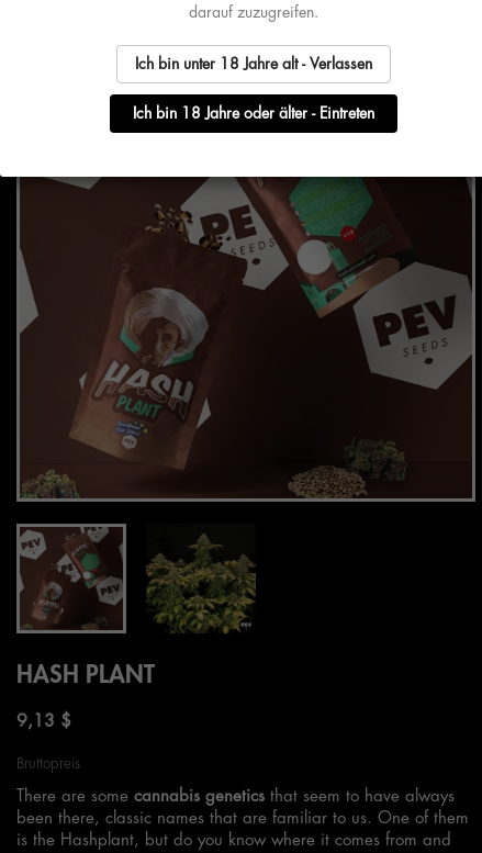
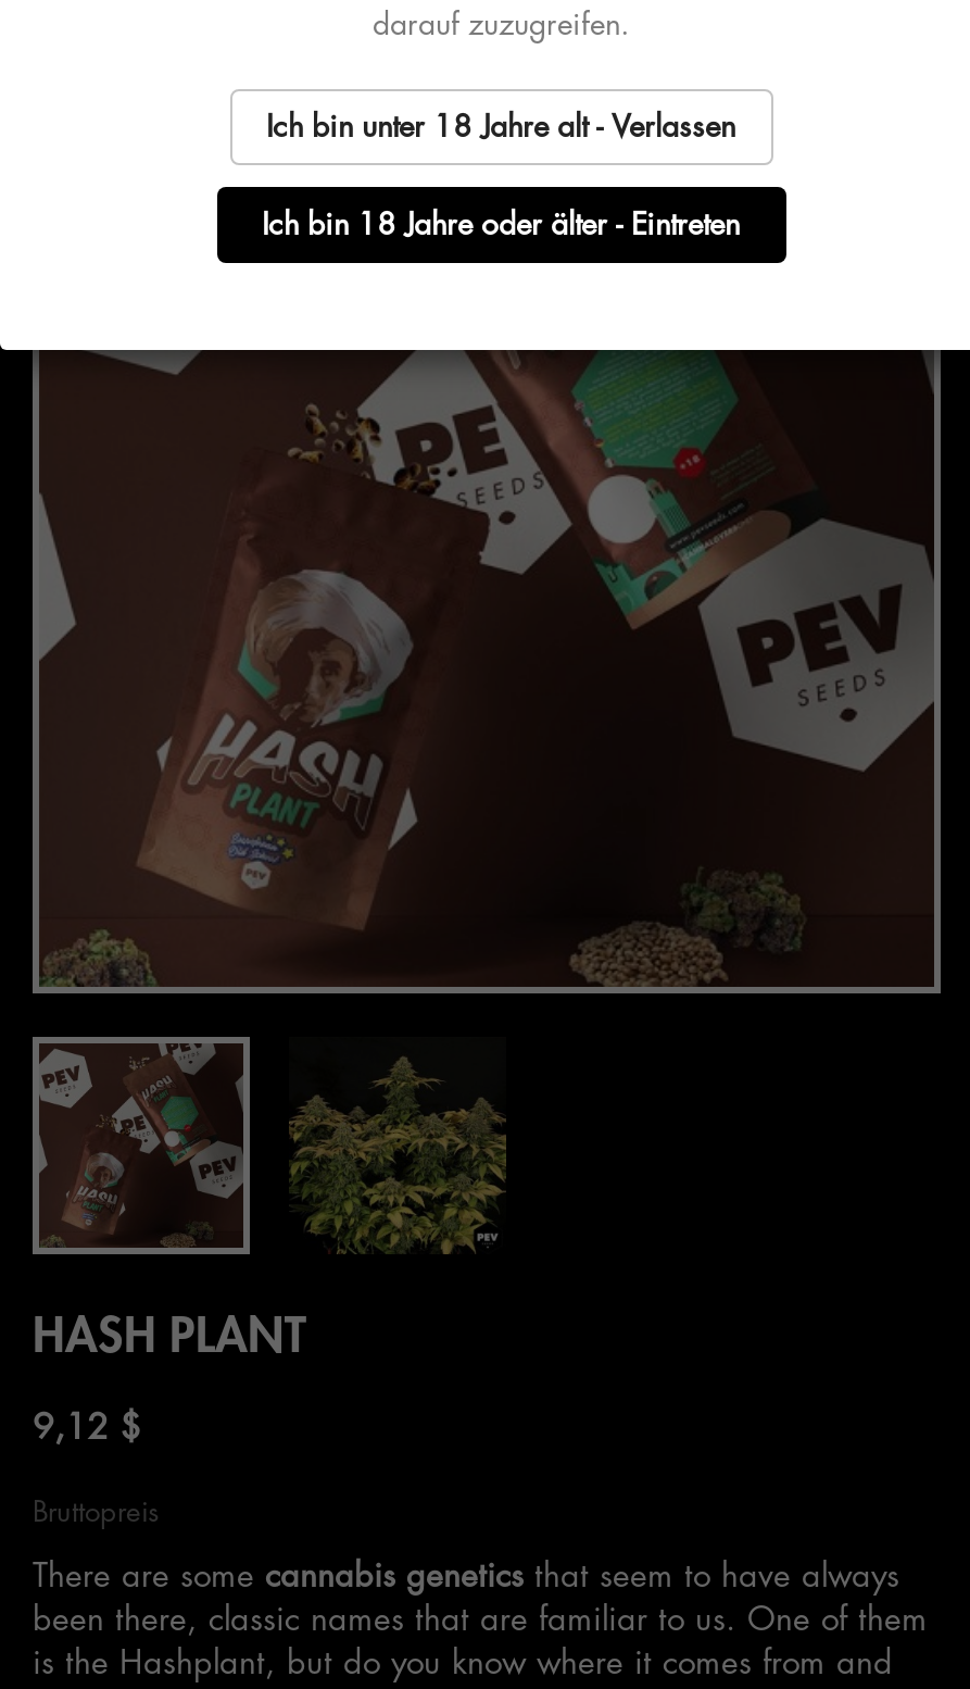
[16,712,71,730] 9,13 $ -> [33,1411,141,1446] 9,12 $

